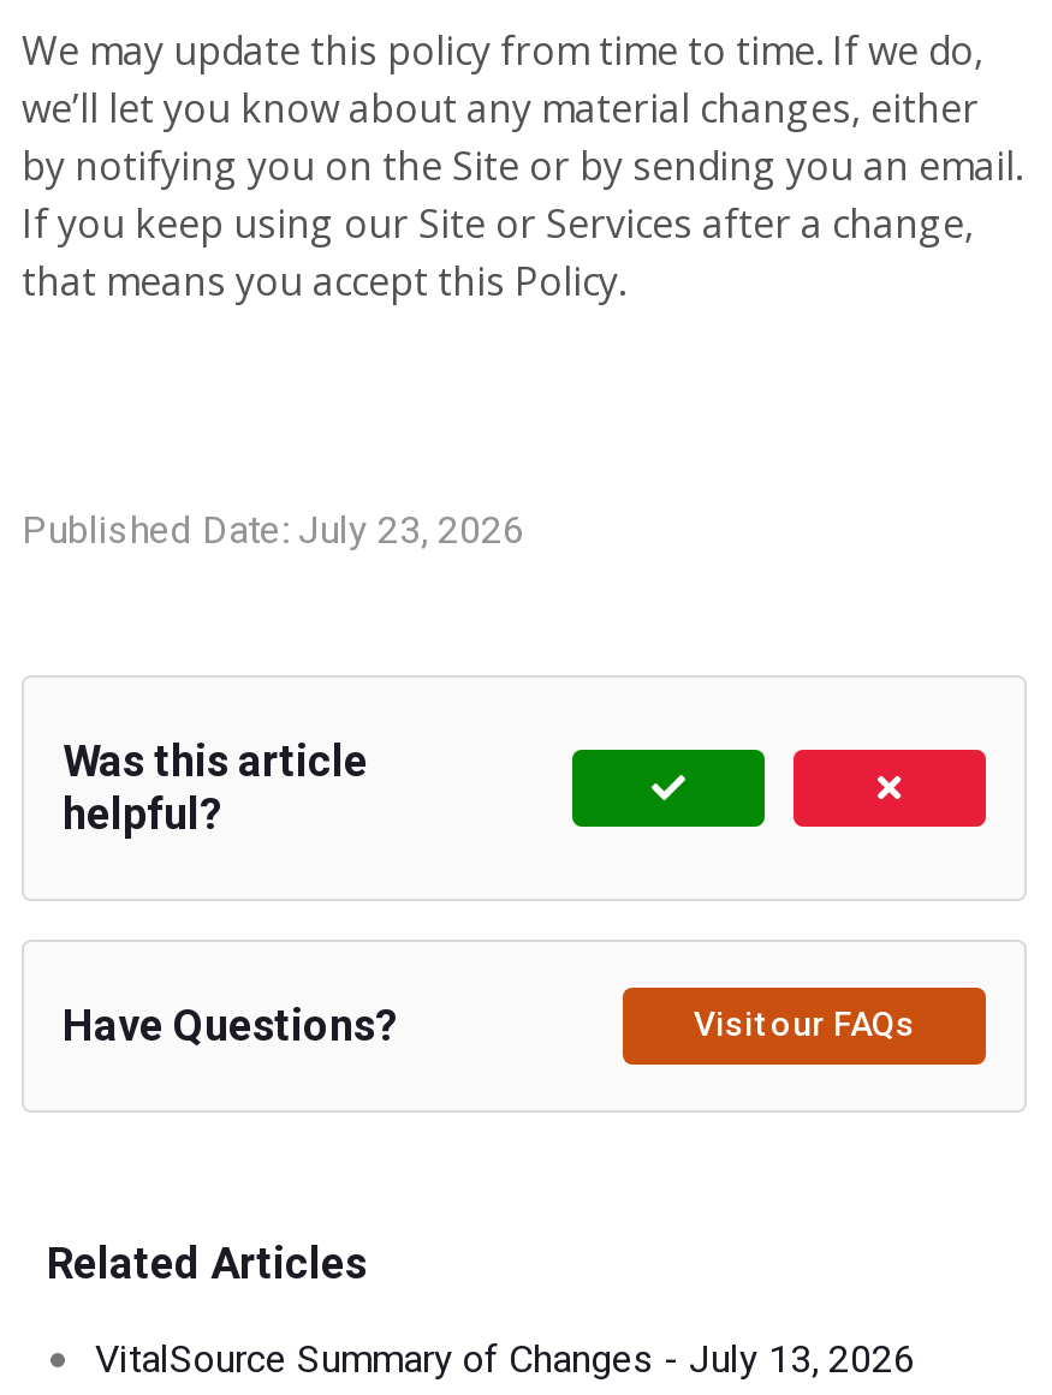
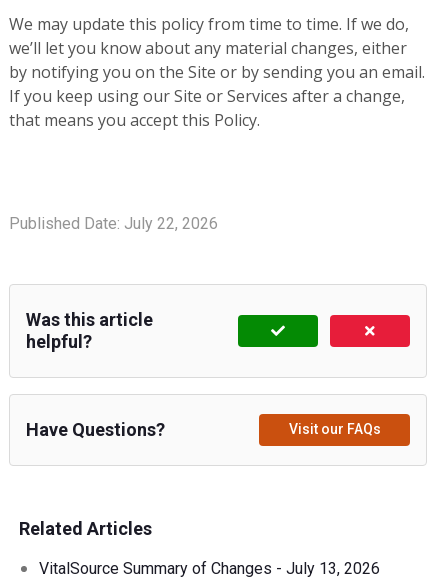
[22,506,524,552] Published Date: July 23, 2026 -> [9,213,218,232] Published Date: July 22, 2026

